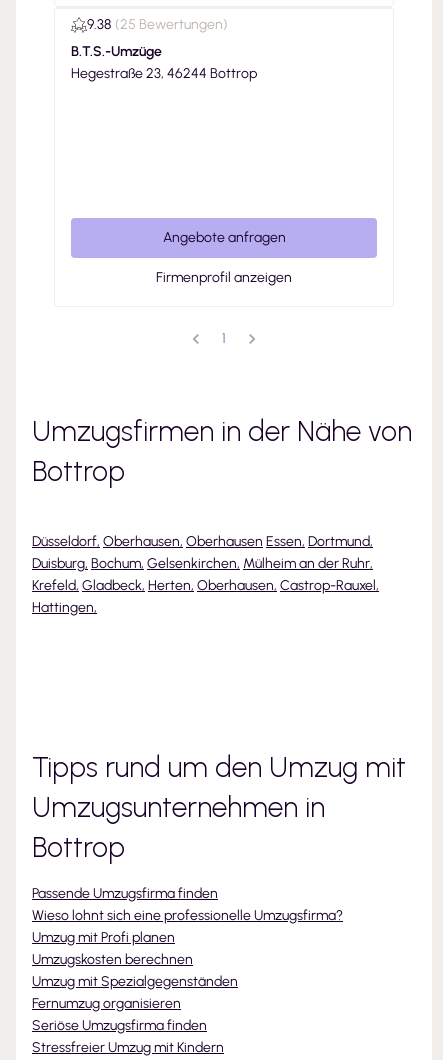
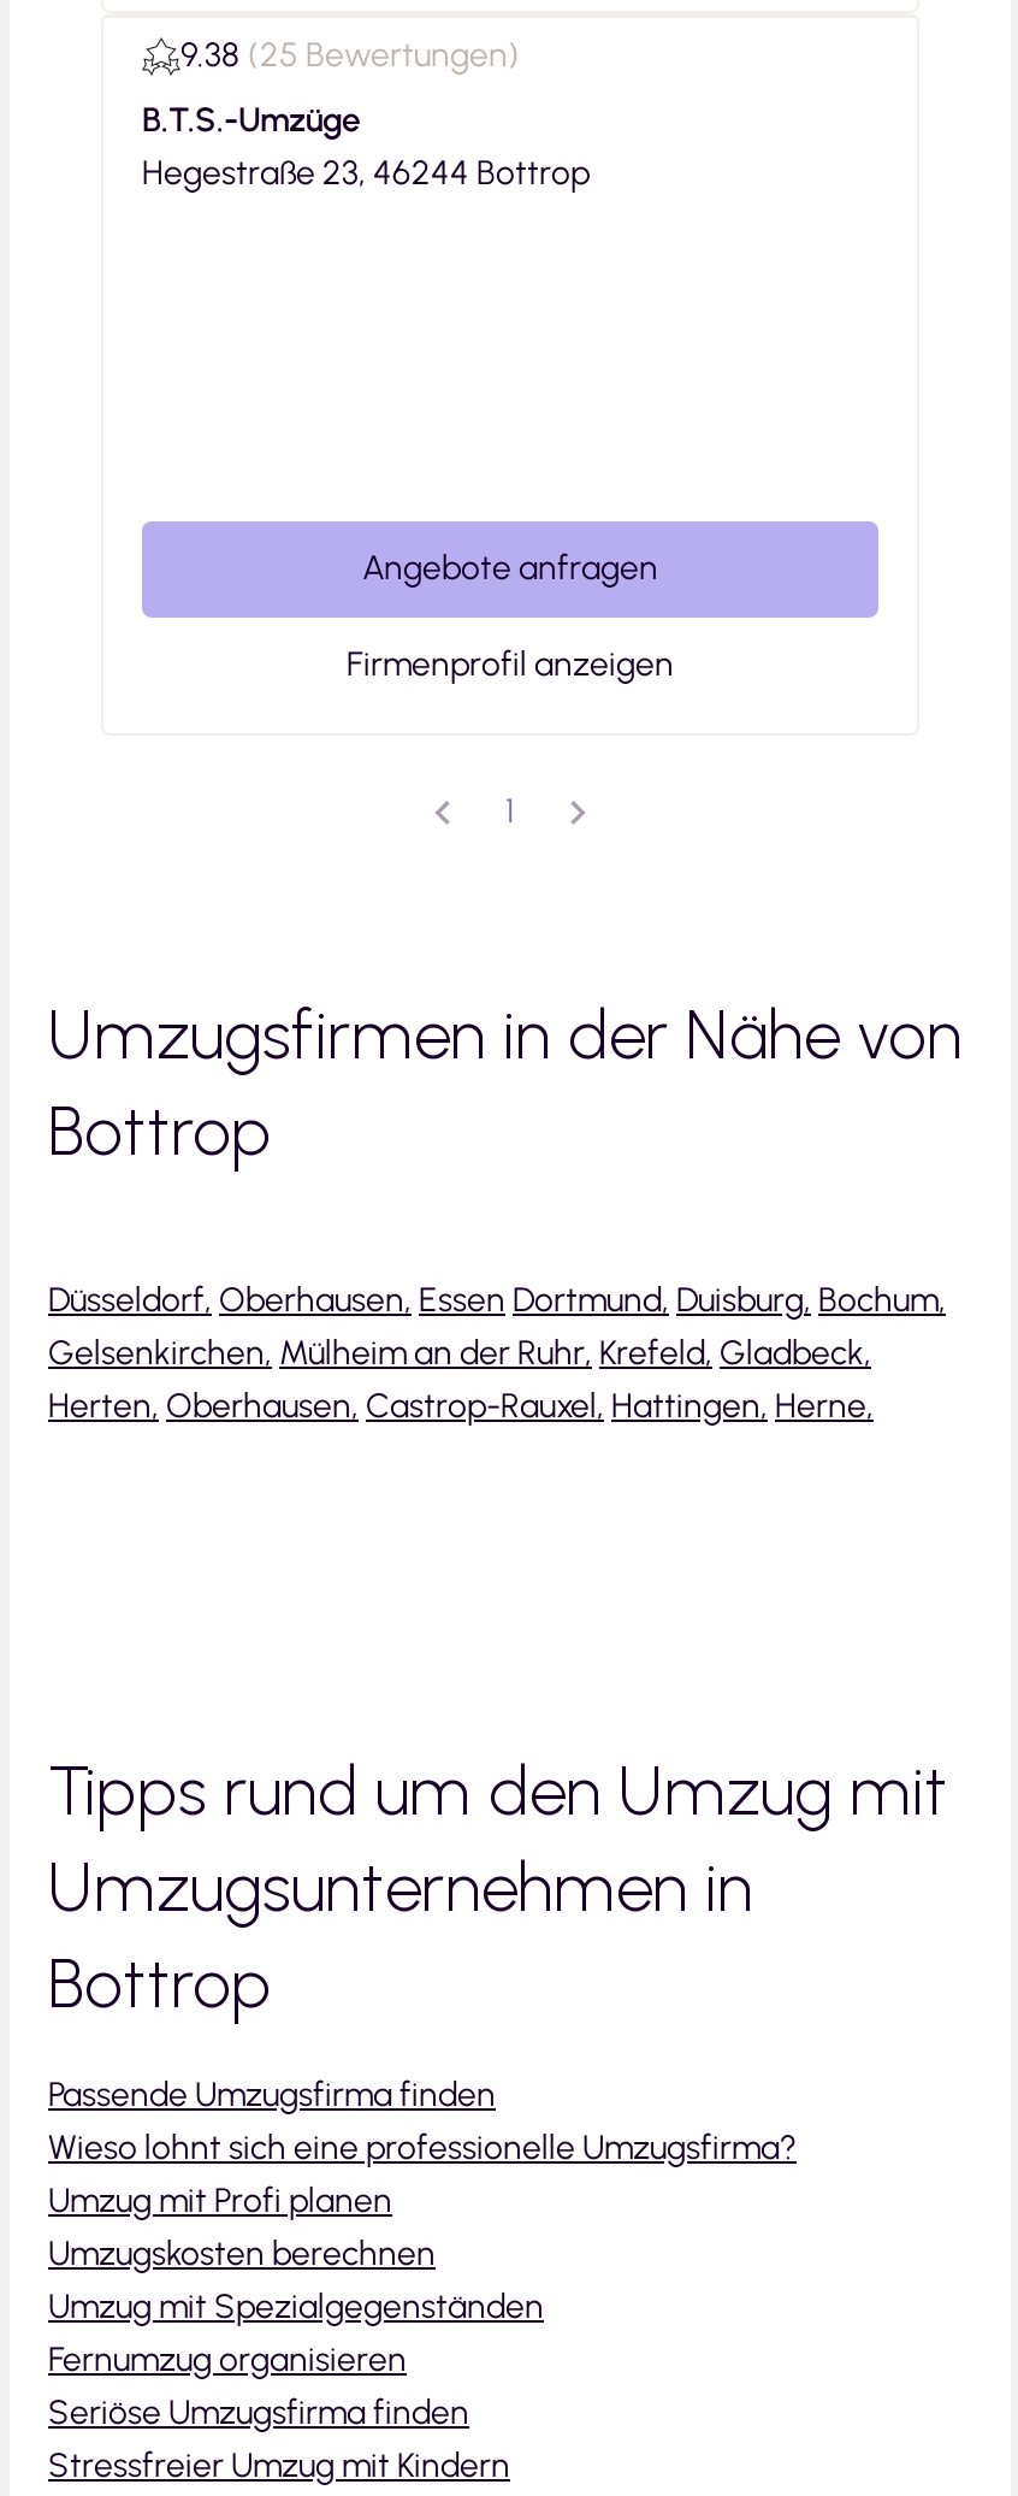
[32,533,379,616] Düsseldorf, Oberhausen, Oberhausen Essen, Dortmund, | Duisburg, Bochum, Gelsenkirchen, Mülheim an der Ruhr, | Krefeld, Gladbeck, Herten, Oberhausen, Castrop-Rauxel, | Hattingen, -> [48,1280,946,1427] Düsseldorf, Oberhausen, Essen Dortmund, Duisburg, Bochum, | Gelsenkirchen, Mülheim an der Ruhr, Krefeld, Gladbeck, | Herten, Oberhausen, Castrop-Rauxel, Hattingen, Herne,

